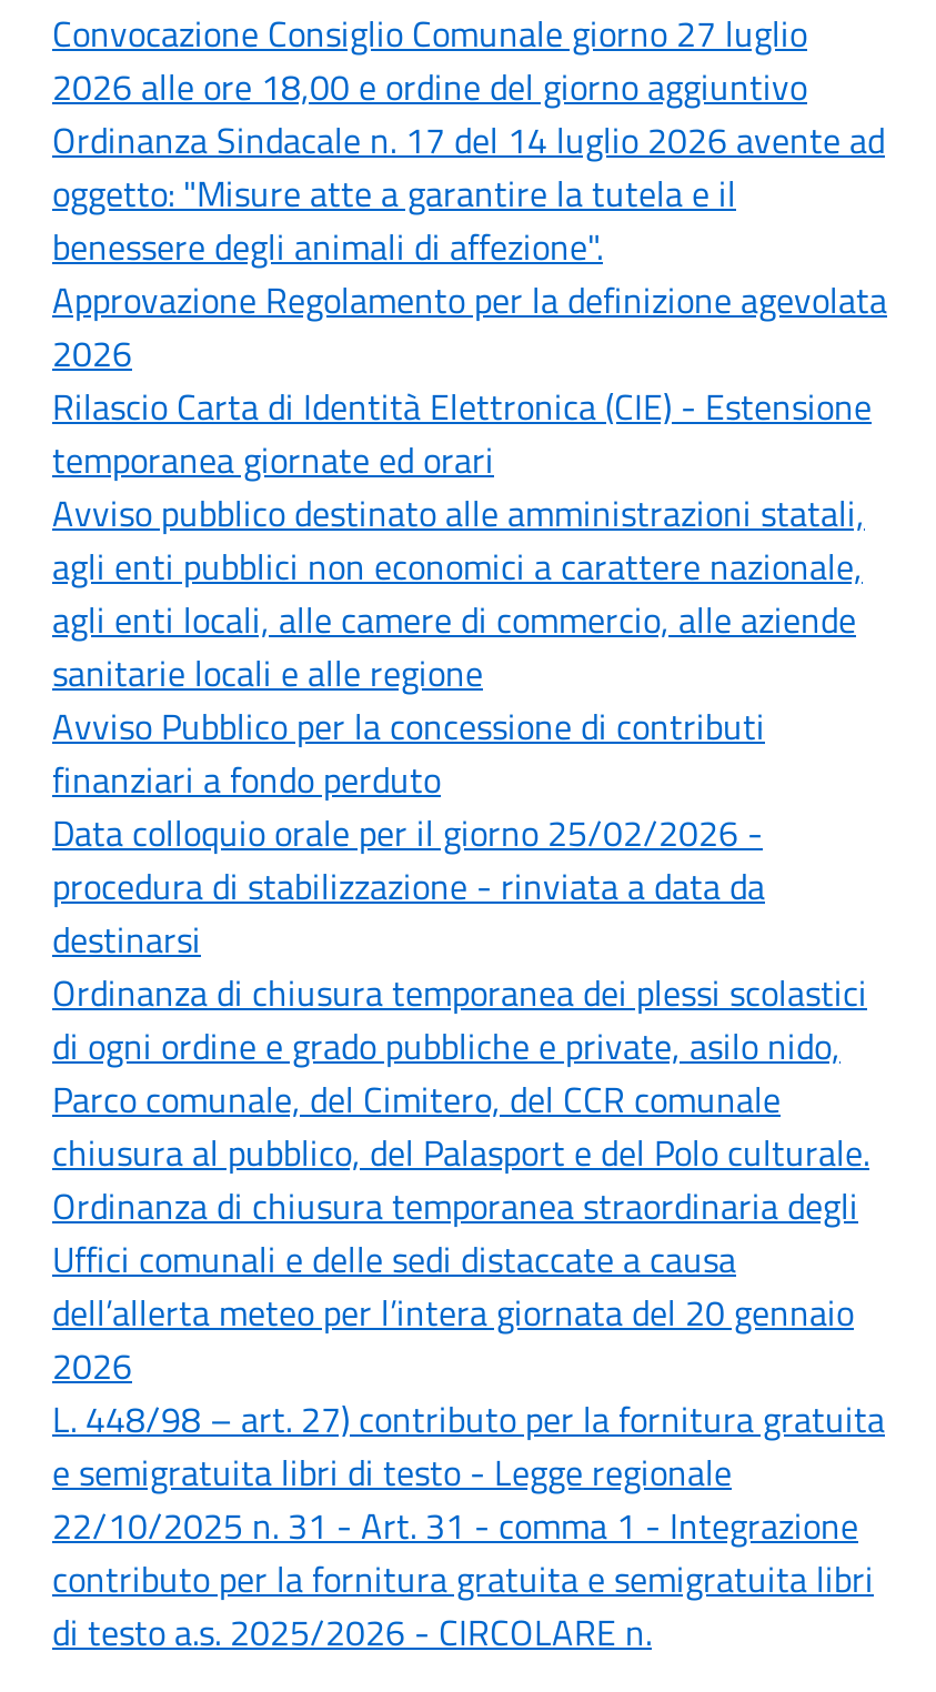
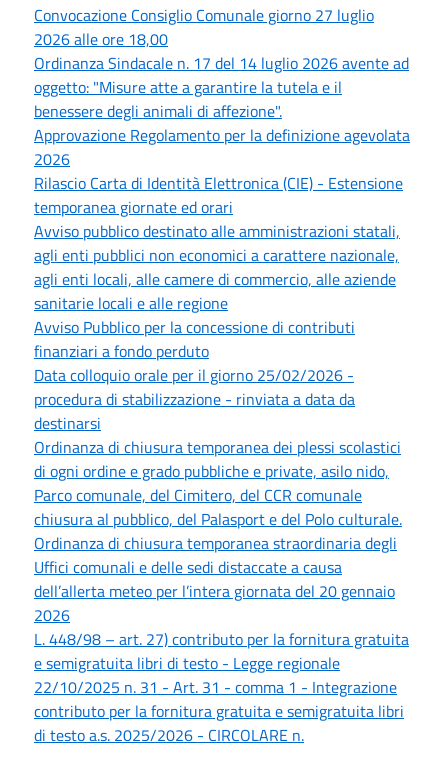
[52,59,807,113] 2026 alle ore 18,00 e ordine del giorno aggiuntivo -> [34,27,168,51] 2026 alle ore 18,00

